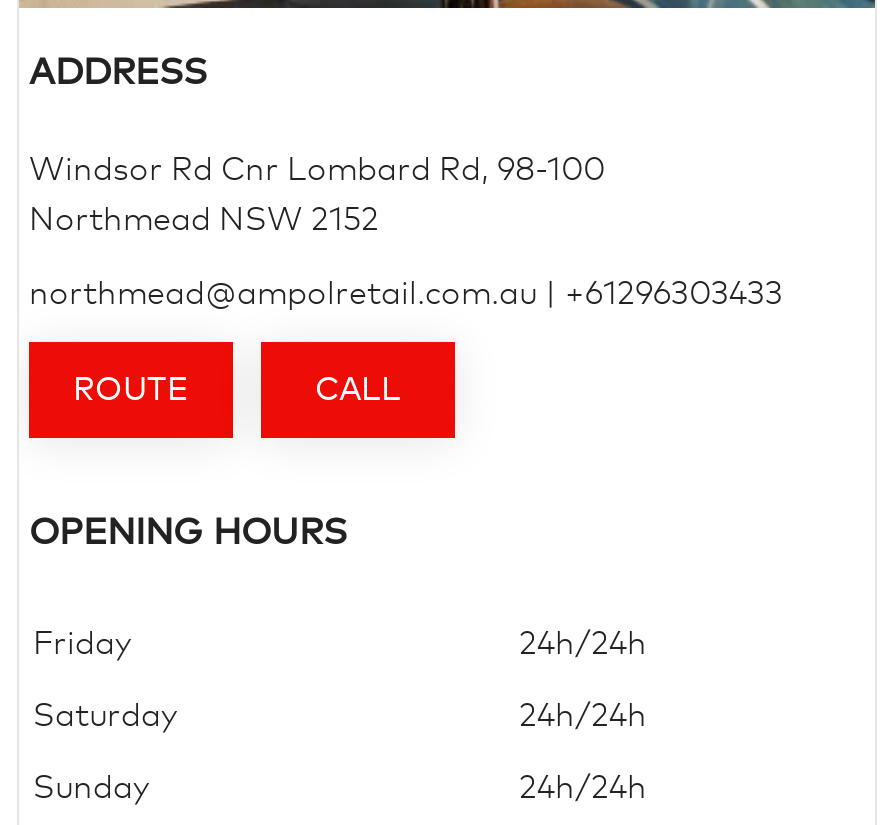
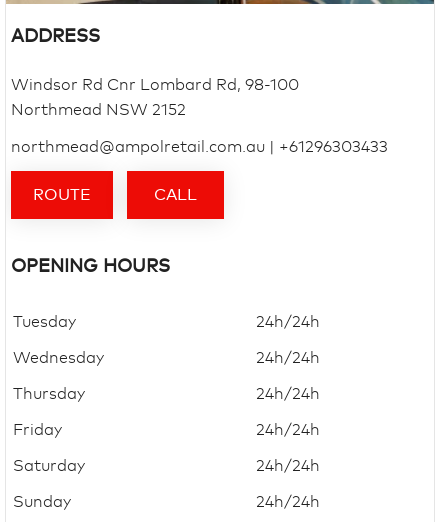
none -> [13,314,320,402] Tuesday | 24h/24h | Wednesday | 24h/24h | Thursday | 24h/24h

